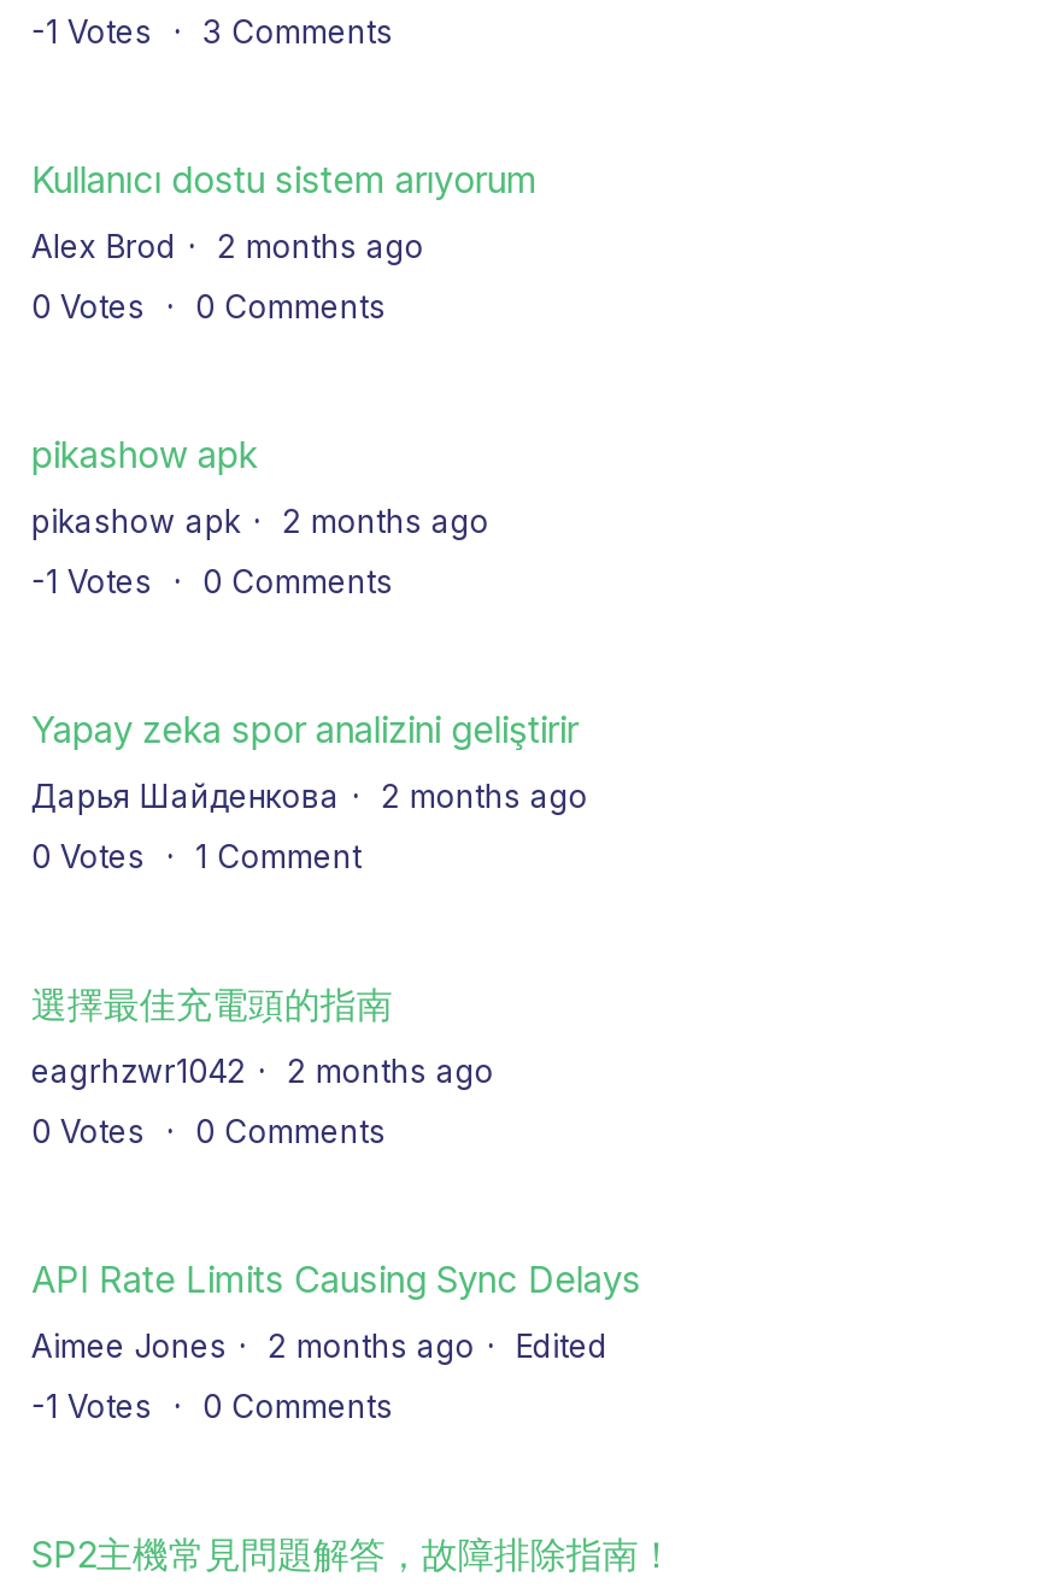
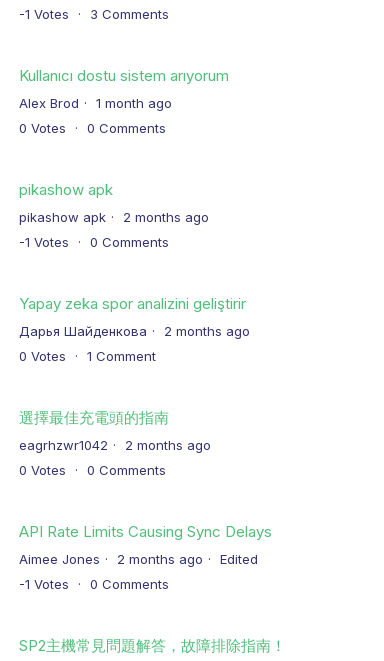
[31,227,424,265] Alex Brod 2 months ago -> [19,95,172,111] Alex Brod 1 month ago

